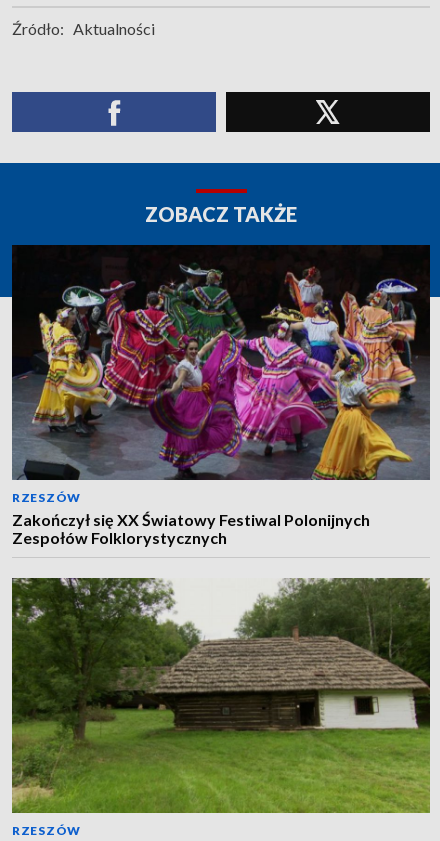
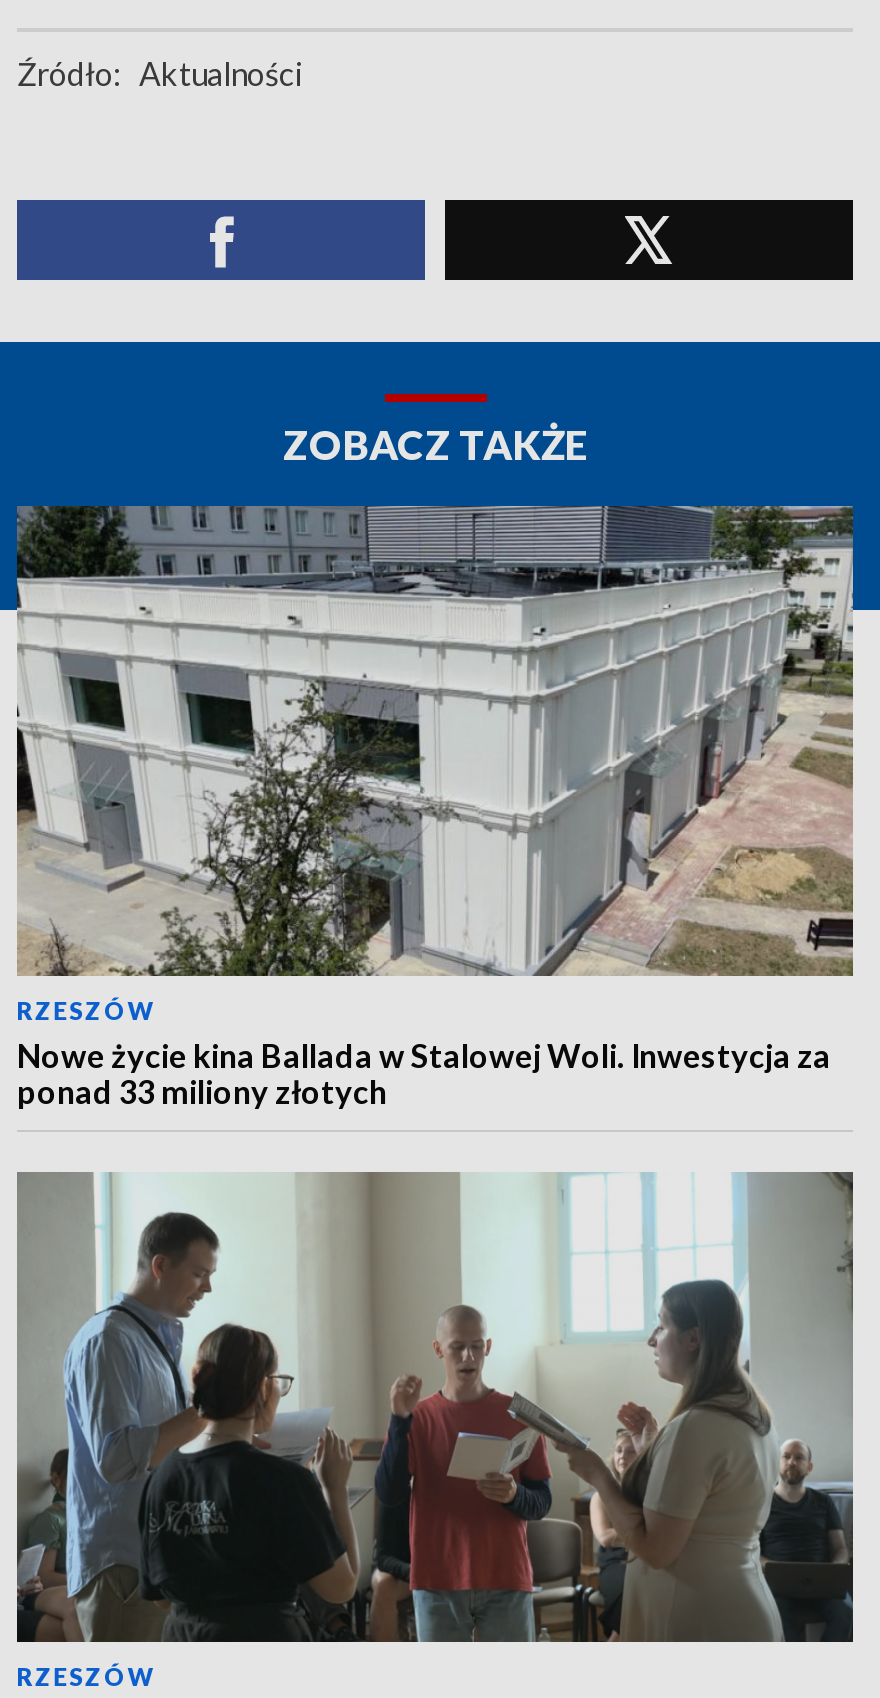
[11,244,431,547] [image] | Zakończył się XX Światowy Festiwal Polonijnych | Zespołów Folklorystycznych -> [15,504,855,1110] [image] | Nowe życie kina Ballada w Stalowej Woli. Inwestycja za | ponad 33 miliony złotych
[11,577,431,814] [image] -> [15,1170,855,1644] [image]

